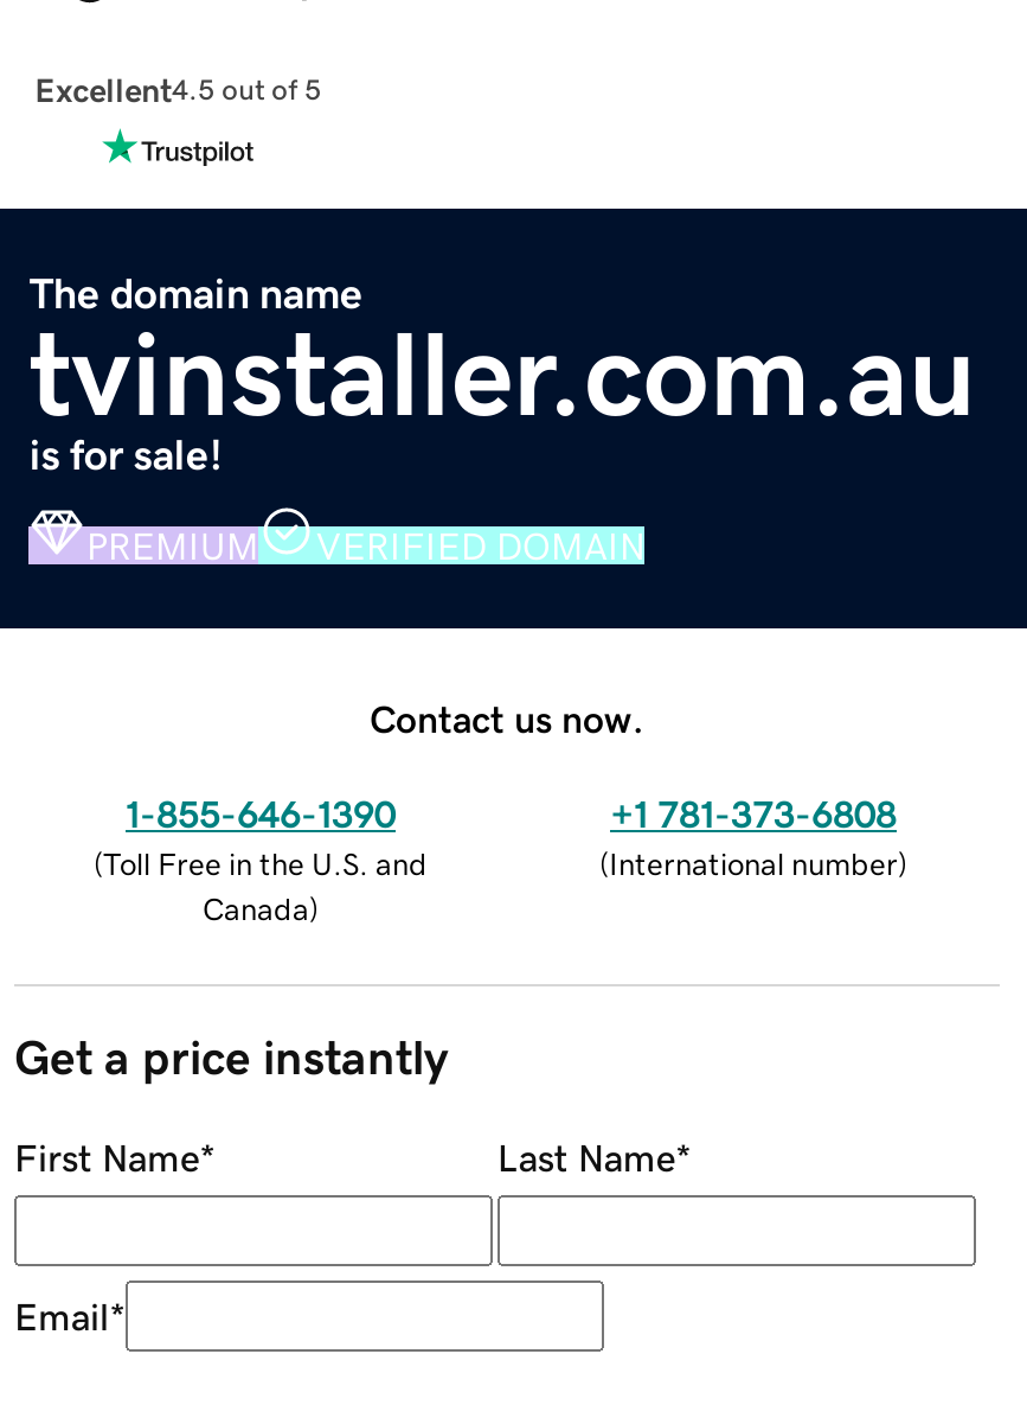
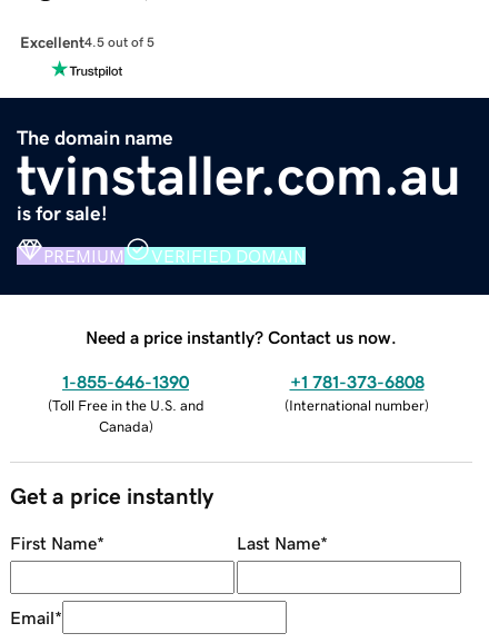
[370,699,644,737] Contact us now. -> [86,328,397,346] Need a price instantly? Contact us now.

